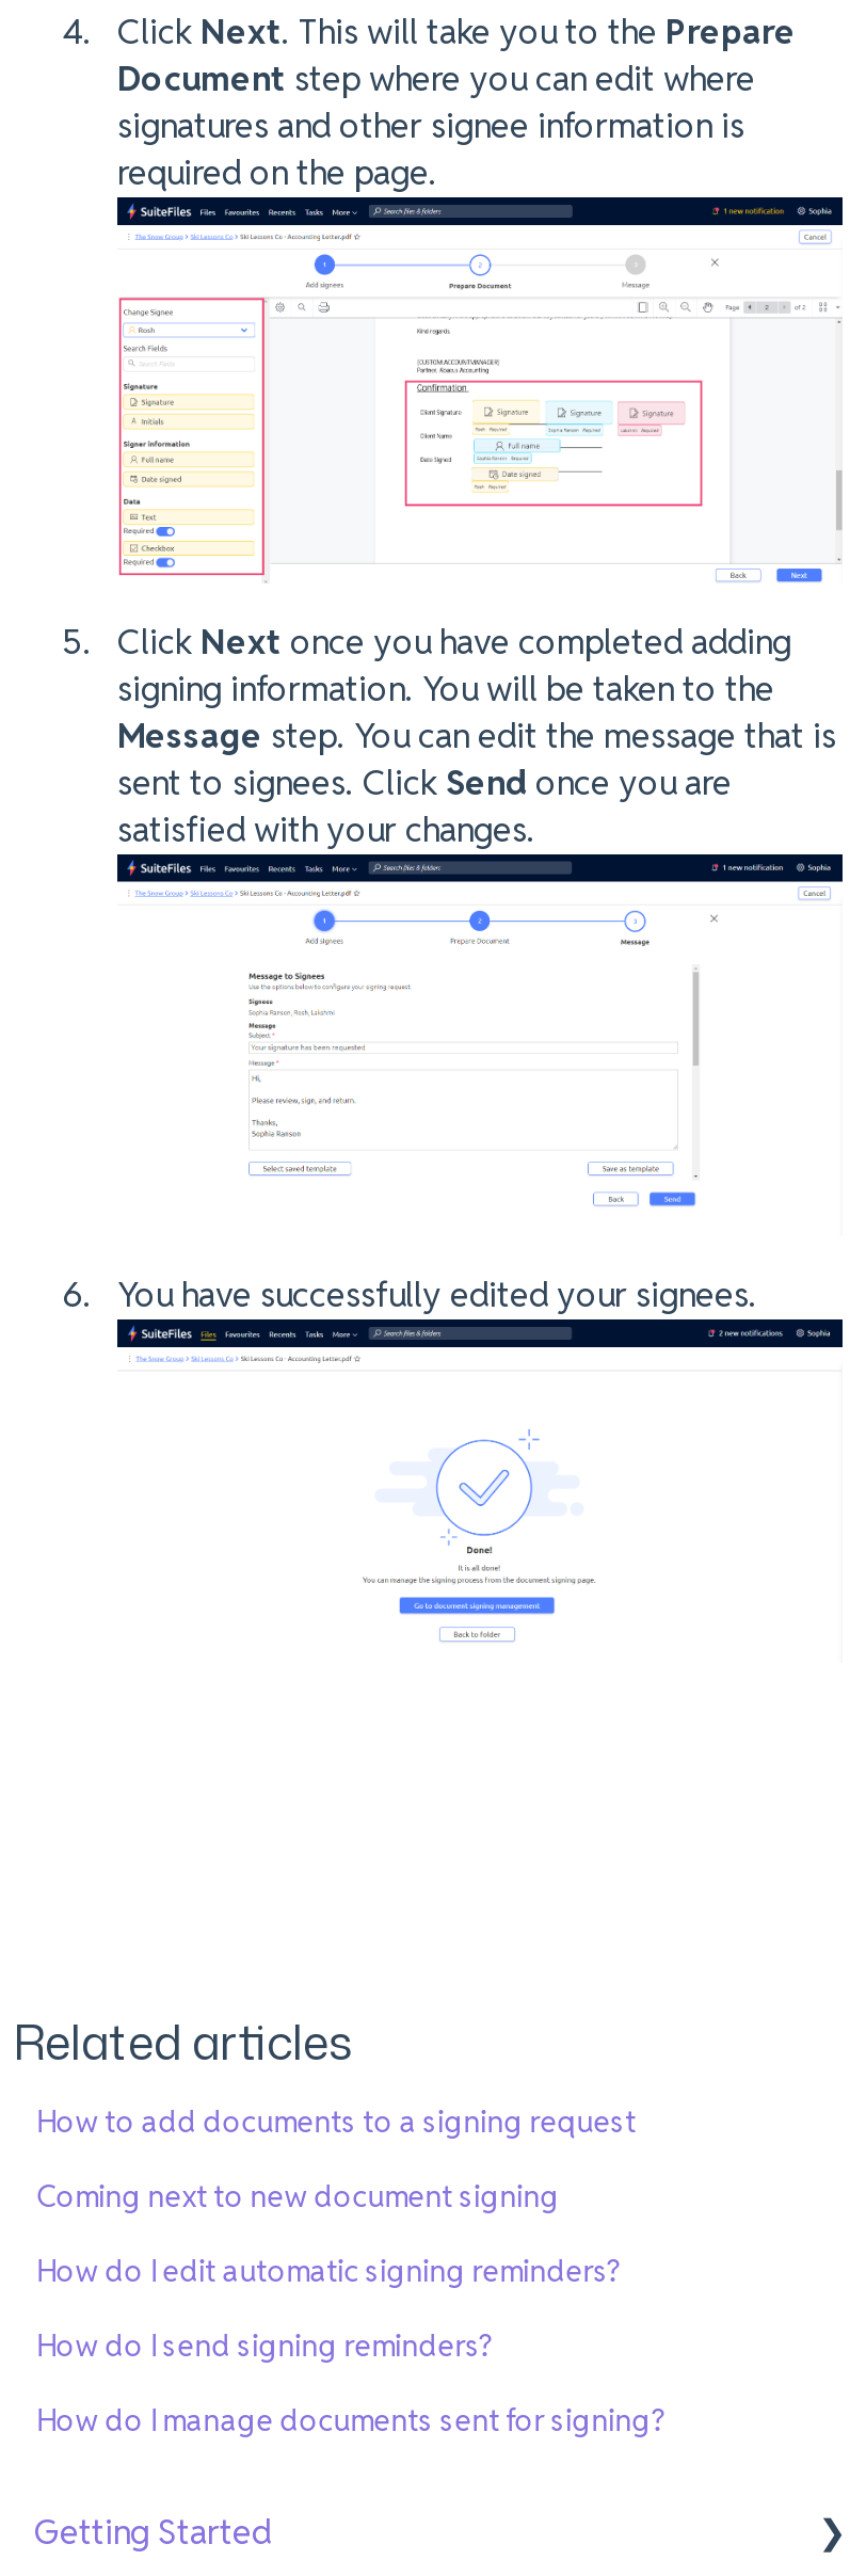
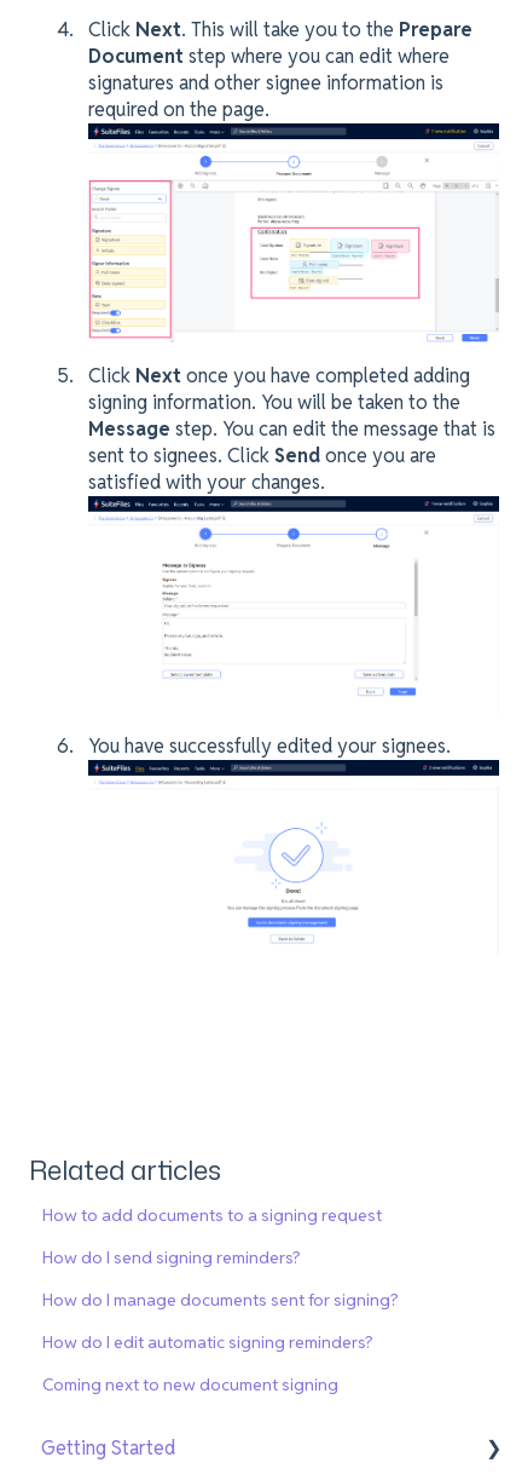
moved [37,2176,621,2289] -> [43,1331,374,1395]: How do I edit automatic signing reminders? | Coming next to new document signing
moved [37,2326,666,2439] -> [43,1246,399,1310]: How do I send signing reminders? | How do I manage documents sent for signing?

